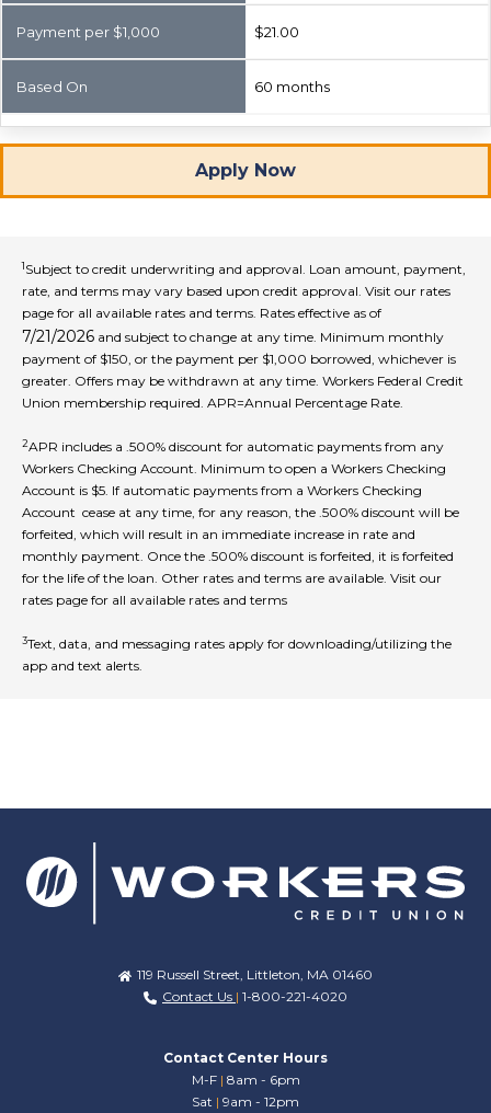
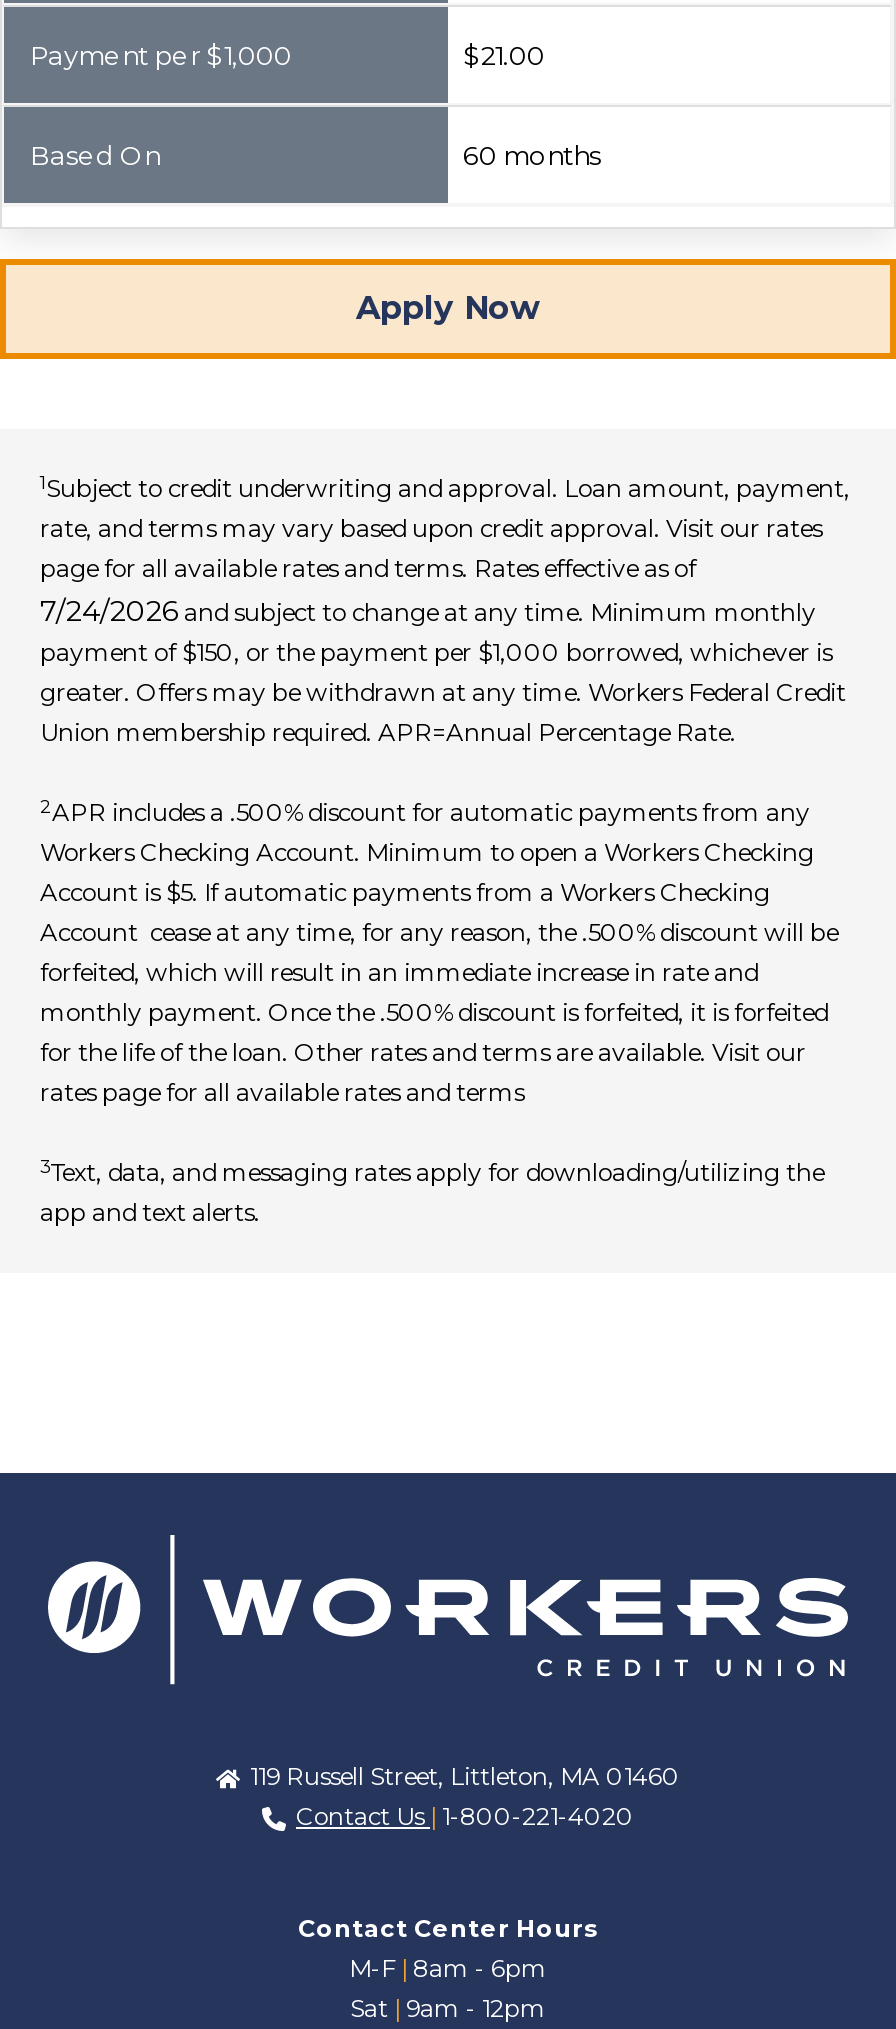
[22,326,444,346] 7/21/2026 and subject to change at any time. Minimum monthly -> [40,593,816,629] 7/24/2026 and subject to change at any time. Minimum monthly

